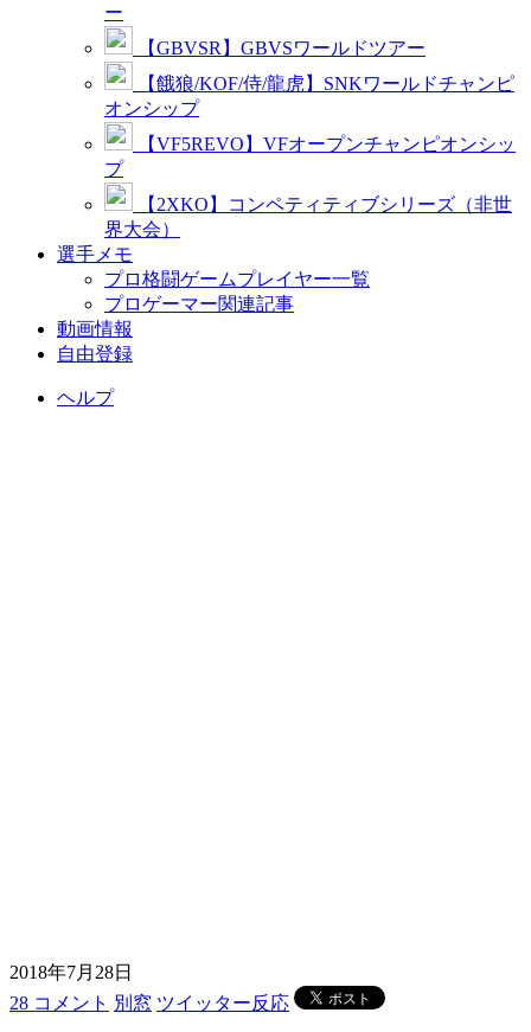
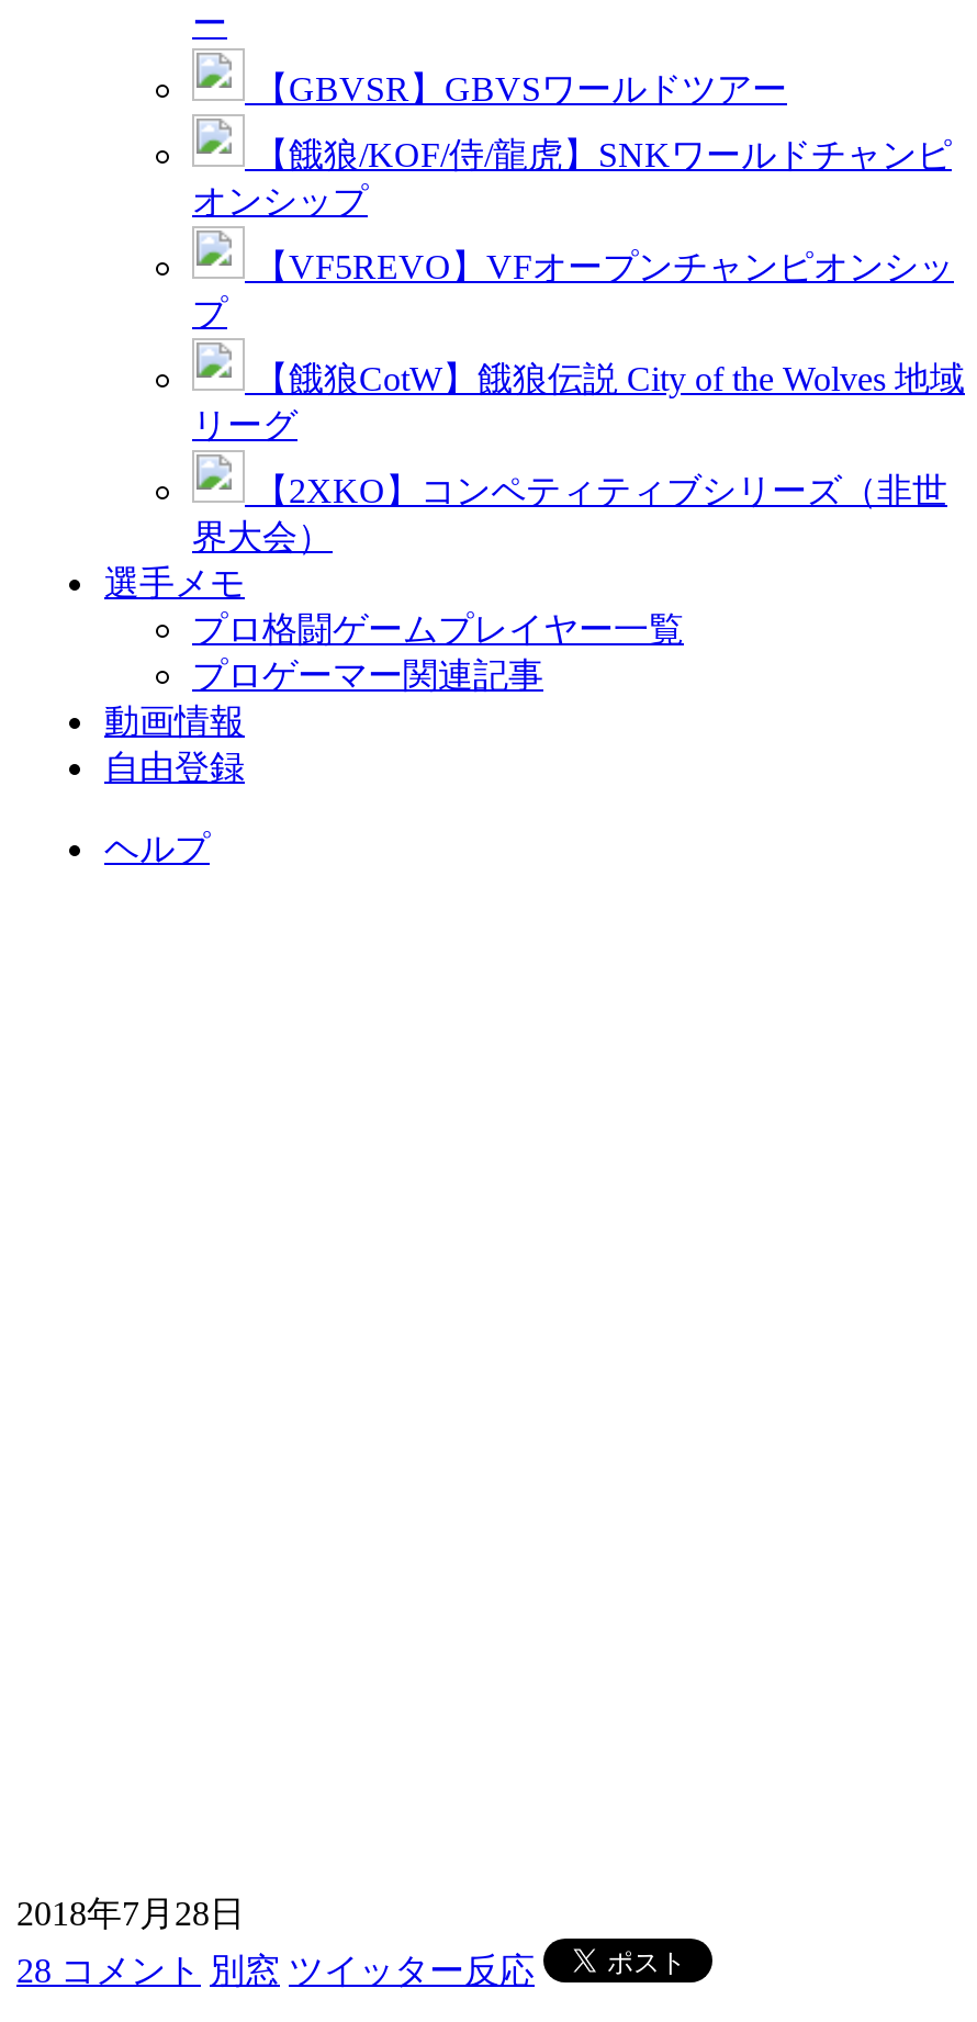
none -> [192,360,965,443] 【餓狼CotW】餓狼伝説 City of the Wolves 地域 | リーグ

